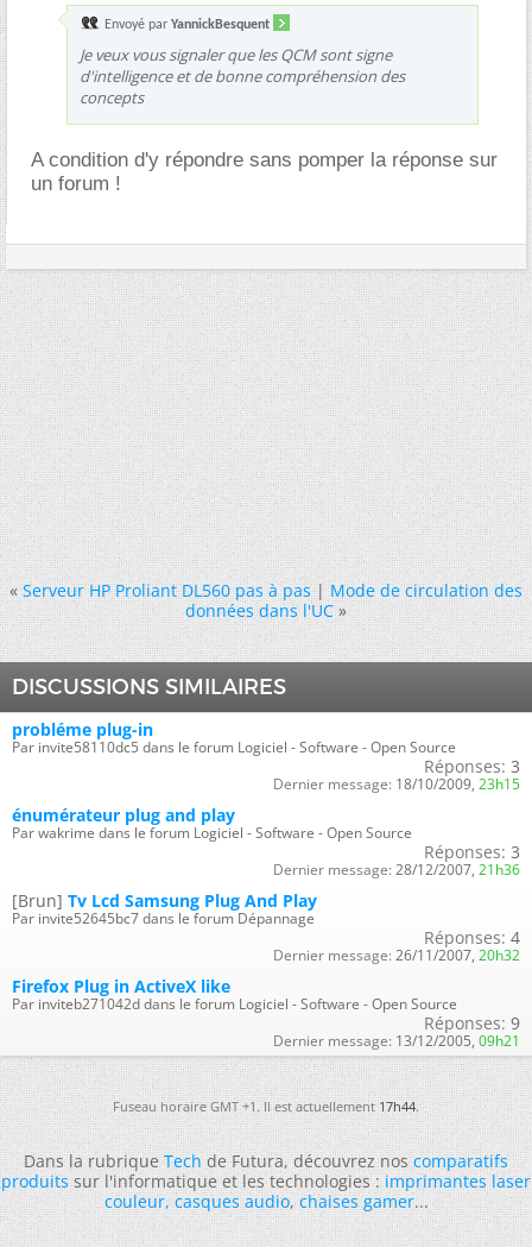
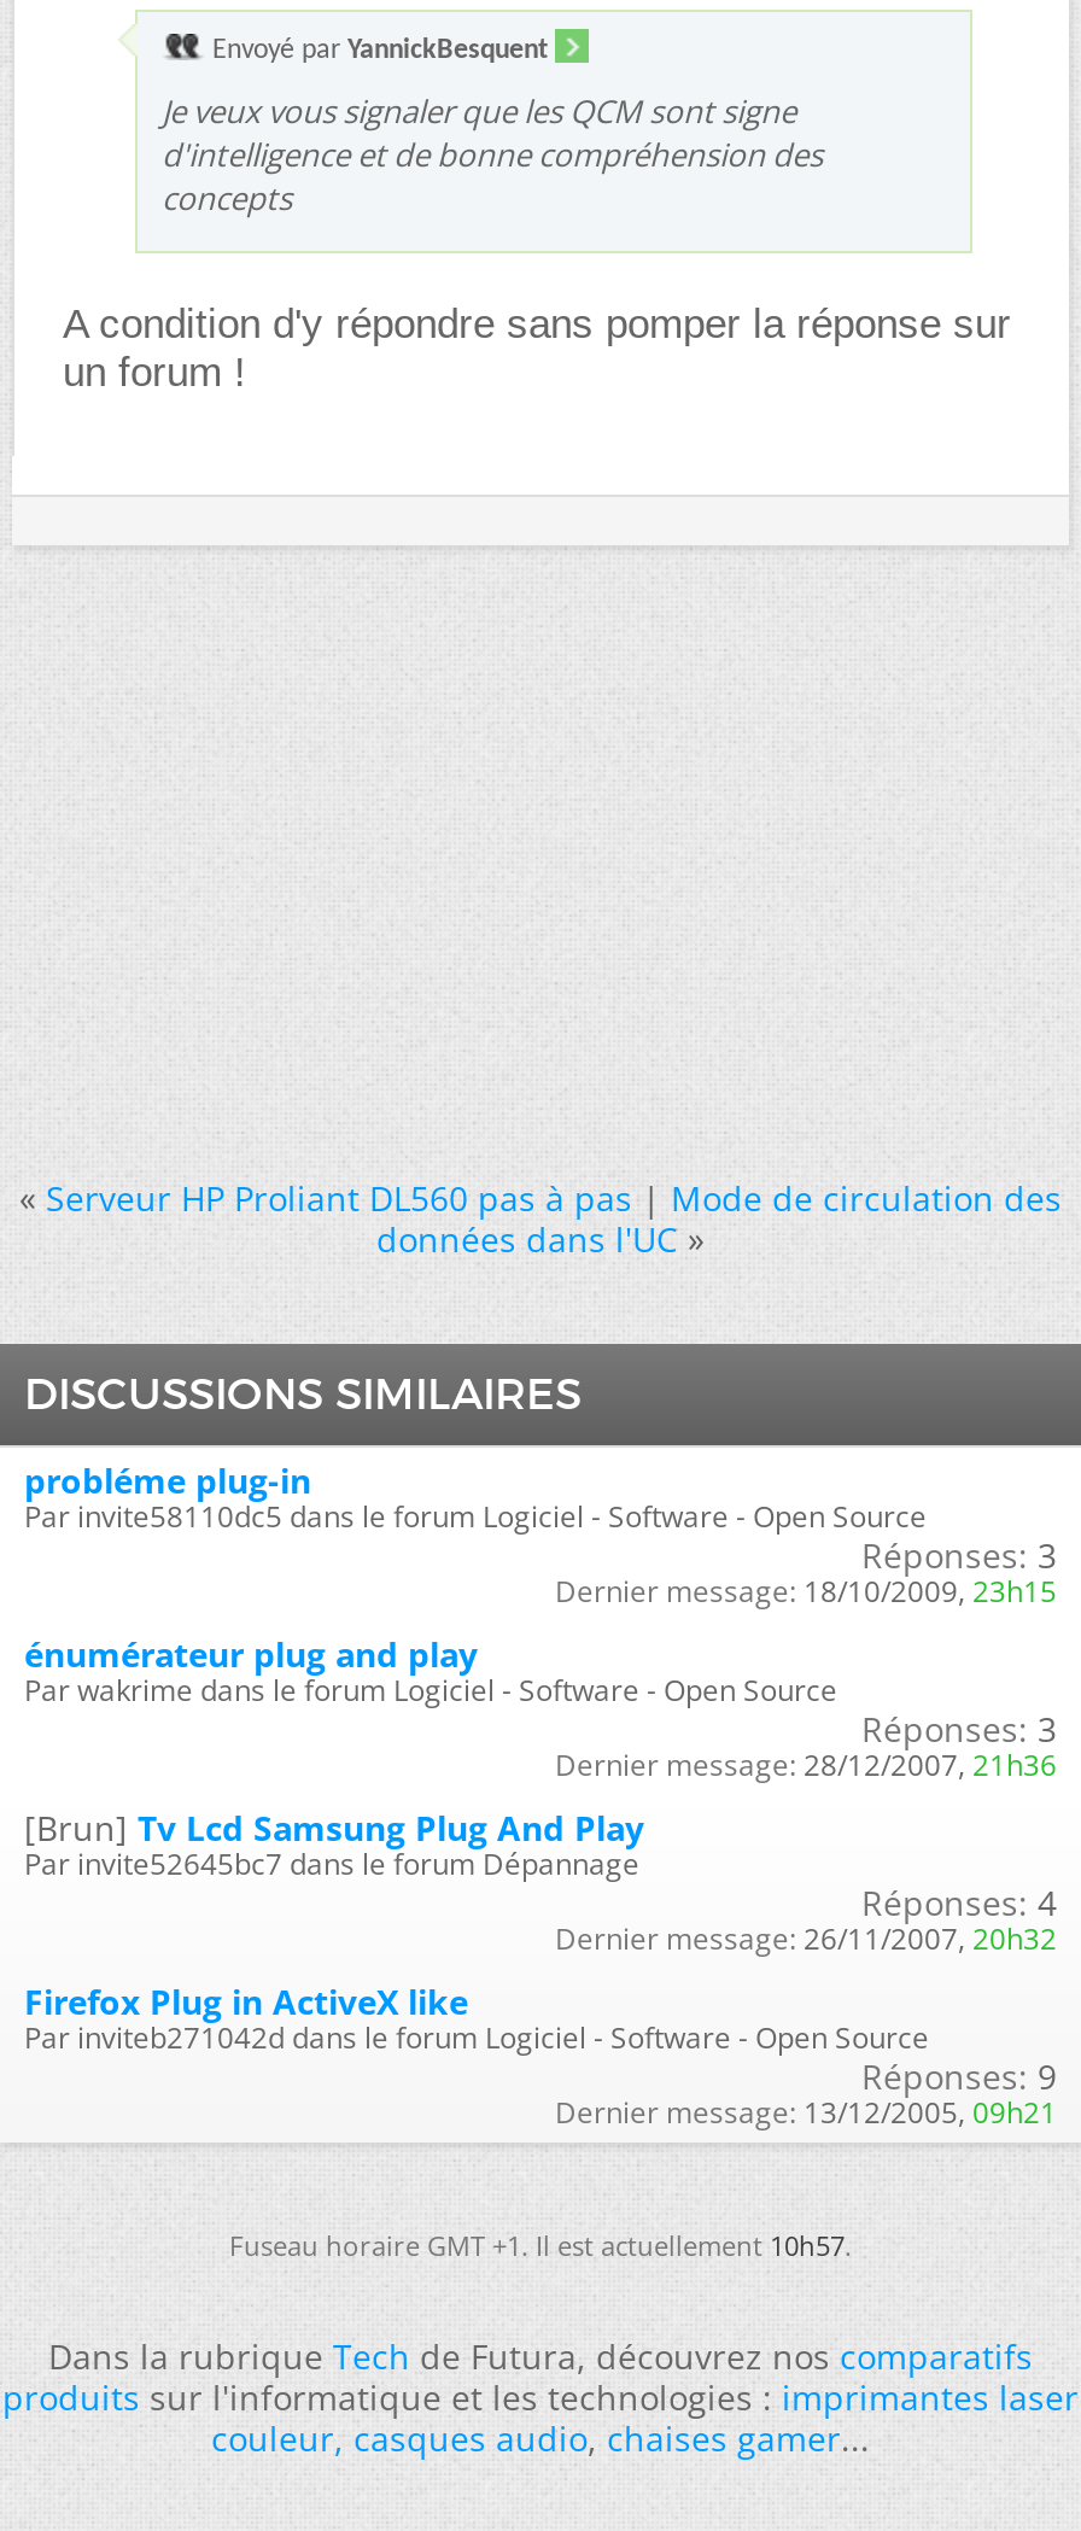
[113,1097,419,1115] Fuseau horaire GMT +1. Il est actuellement 17h44. -> [229,2227,852,2263] Fuseau horaire GMT +1. Il est actuellement 10h57.

